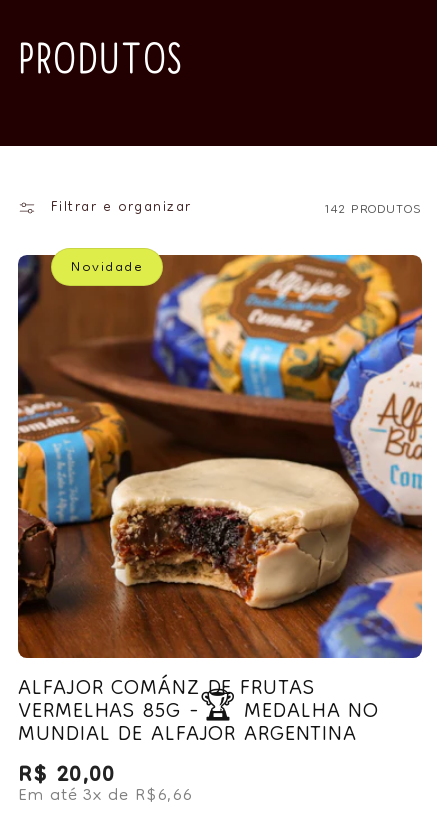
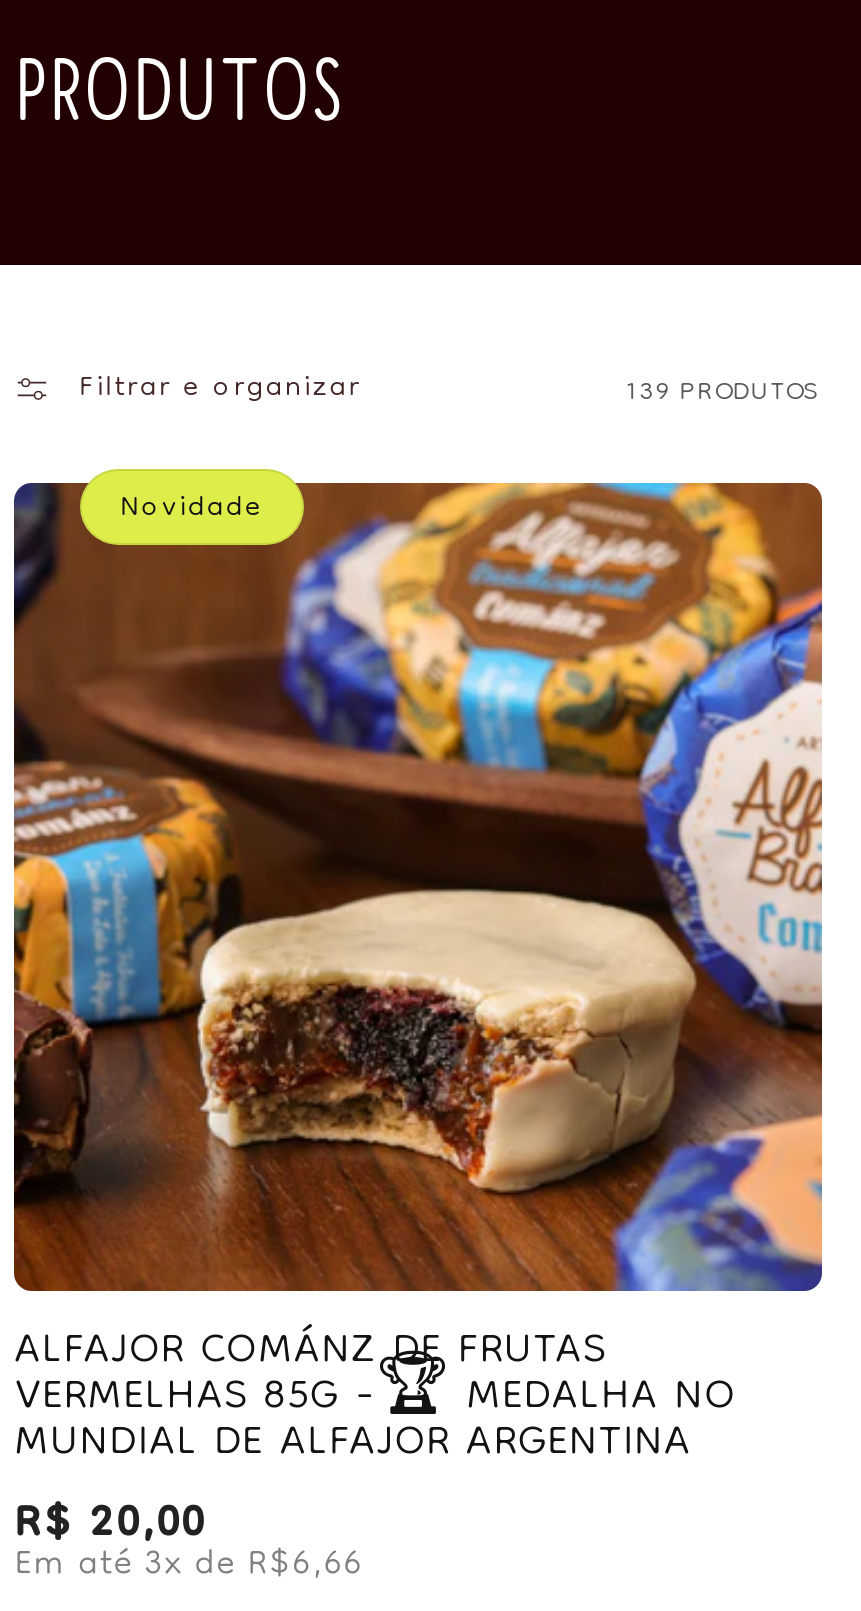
[324,195,422,225] 142 PRODUTOS -> [626,363,822,423] 139 PRODUTOS

